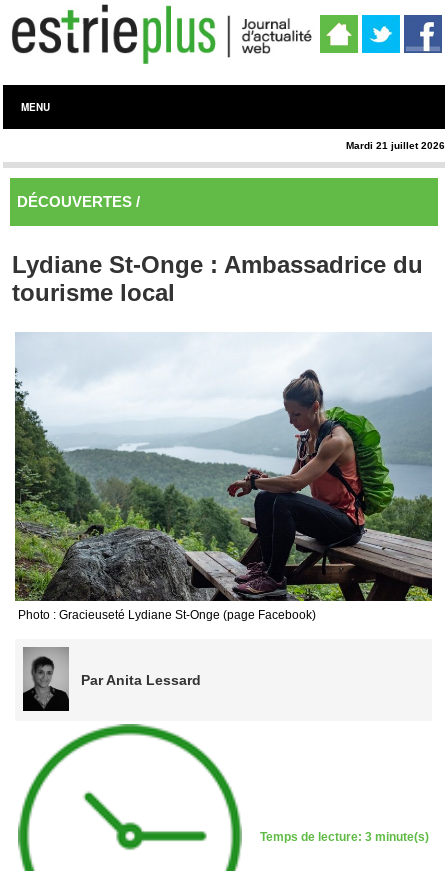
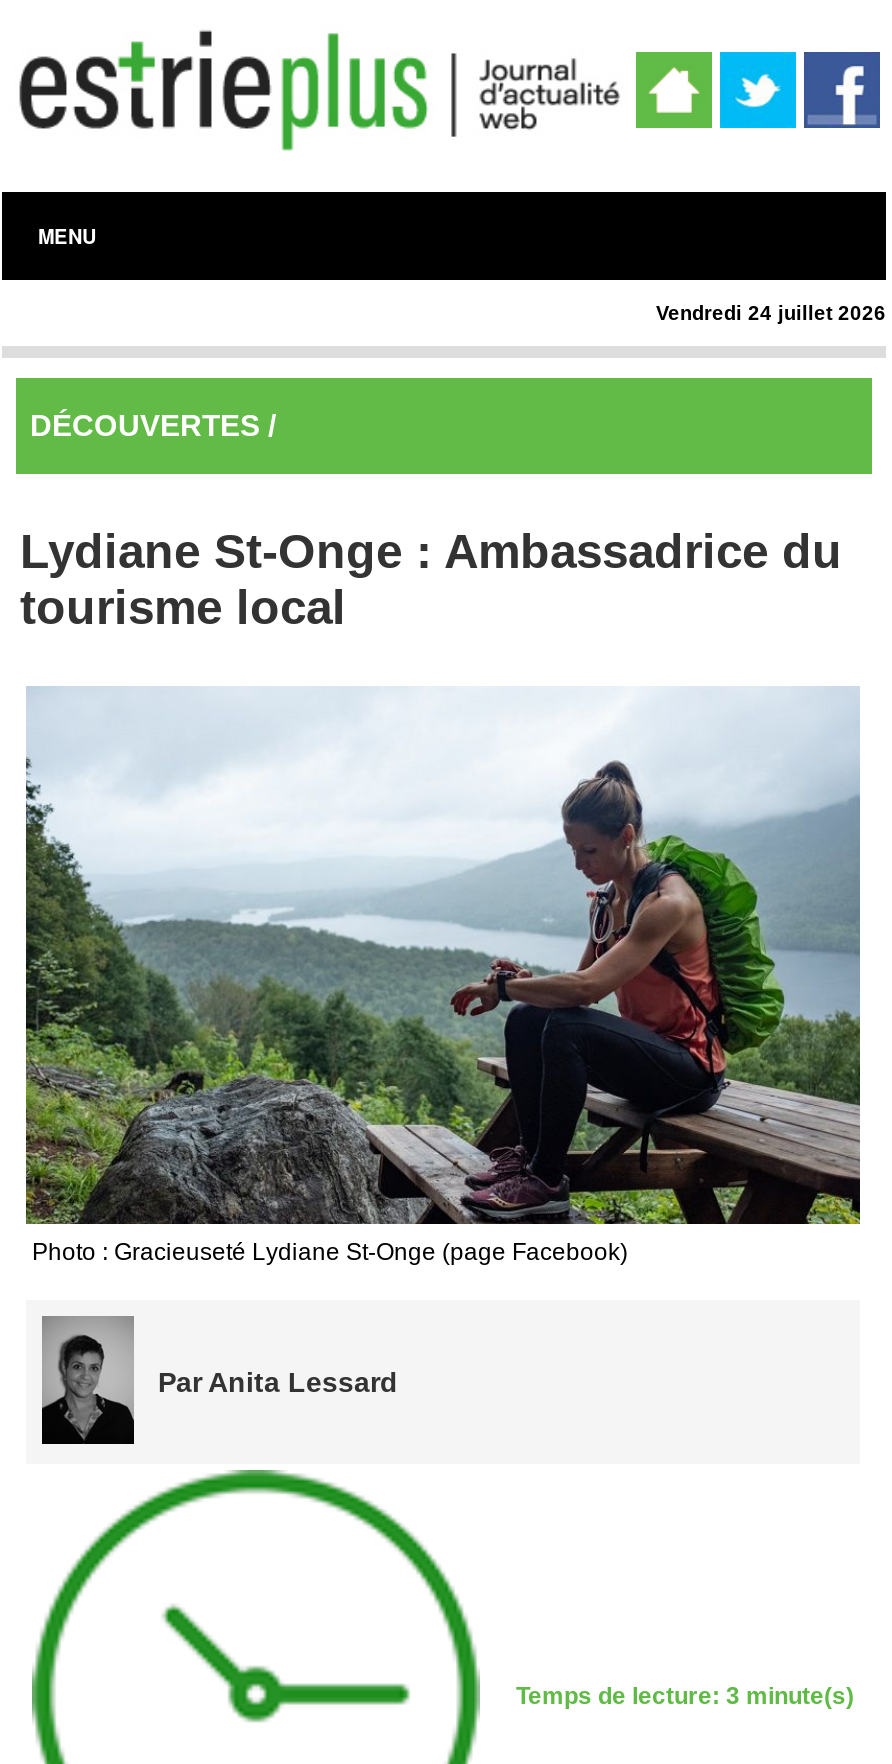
[346,140,445,151] Mardi 21 juillet 2026 -> [656,302,886,324] Vendredi 24 juillet 2026

